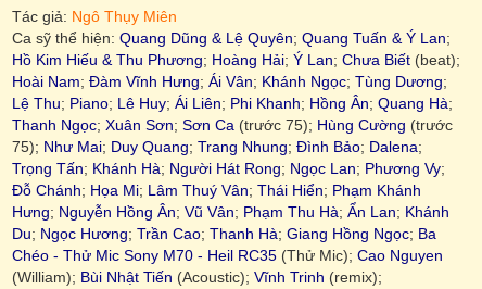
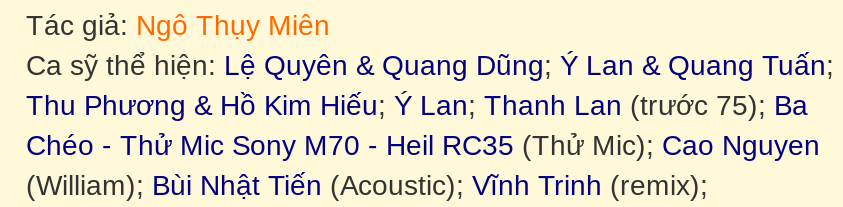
[12,29,460,242] Ca sỹ thể hiện: Quang Dũng & Lệ Quyên; Quang Tuấn & Ý Lan; | Hồ Kim Hiếu & Thu Phương; Hoàng Hải; Ý Lan; Chưa Biết (beat); | Hoài Nam; Đàm Vĩnh Hưng; Ái Vân; Khánh Ngọc; Tùng Dương; | Lệ Thu; Piano; Lê Huy; Ái Liên; Phi Khanh; Hồng Ân; Quang Hà; | Thanh Ngọc; Xuân Sơn; Sơn Ca (trước 75); Hùng Cường (trước | 75); Như Mai; Duy Quang; Trang Nhung; Đình Bảo; Dalena; | Trọng Tấn; Khánh Hà; Người Hát Rong; Ngọc Lan; Phương Vy; | Đỗ Chánh; Họa Mi; Lâm Thuý Vân; Thái Hiển; Phạm Khánh | Hưng; Nguyễn Hồng Ân; Vũ Vân; Phạm Thu Hà; Ẩn Lan; Khánh | Du; Ngọc Hương; Trần Cao; Thanh Hà; Giang Hồng Ngọc; Ba -> [26,49,834,121] Ca sỹ thể hiện: Lệ Quyên & Quang Dũng; Ý Lan & Quang Tuấn; | Thu Phương & Hồ Kim Hiếu; Ý Lan; Thanh Lan (trước 75); Ba

